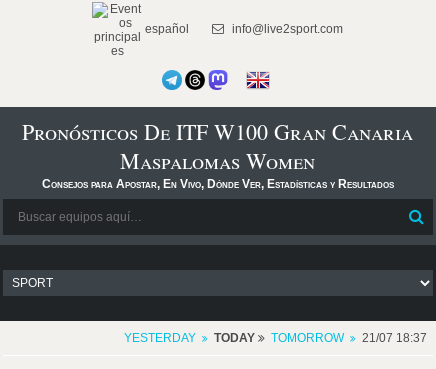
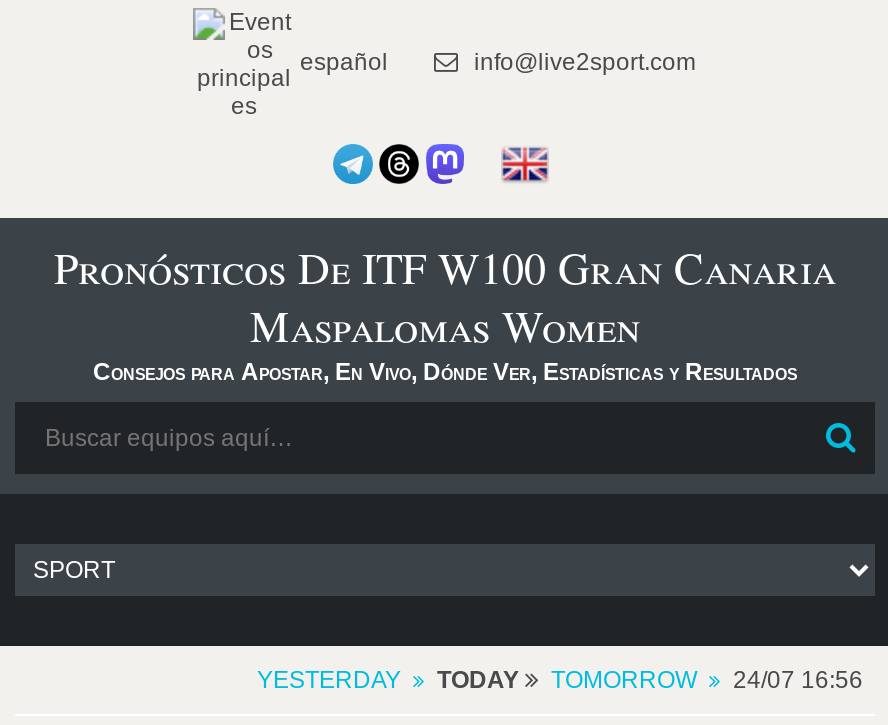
[124,331,427,345] YESTERDAY TODAY TOMORROW 21/07 18:37 -> [257,666,863,694] YESTERDAY TODAY TOMORROW 24/07 16:56

